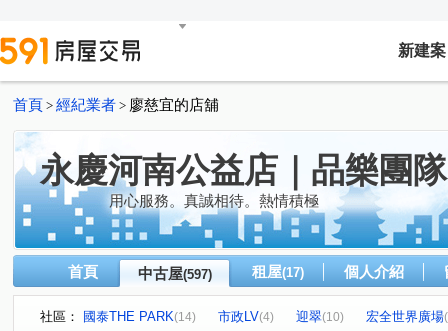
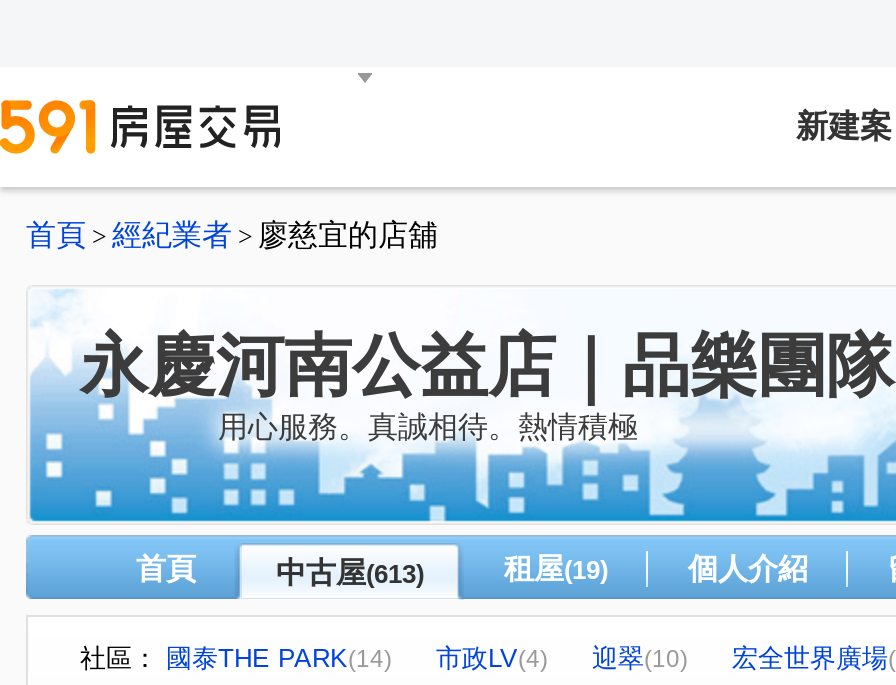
[138,265,212,282] 中古屋(597) -> [276,555,424,589] 中古屋(613)
[252,263,304,280] 租屋(17) -> [504,551,608,585] 租屋(19)

